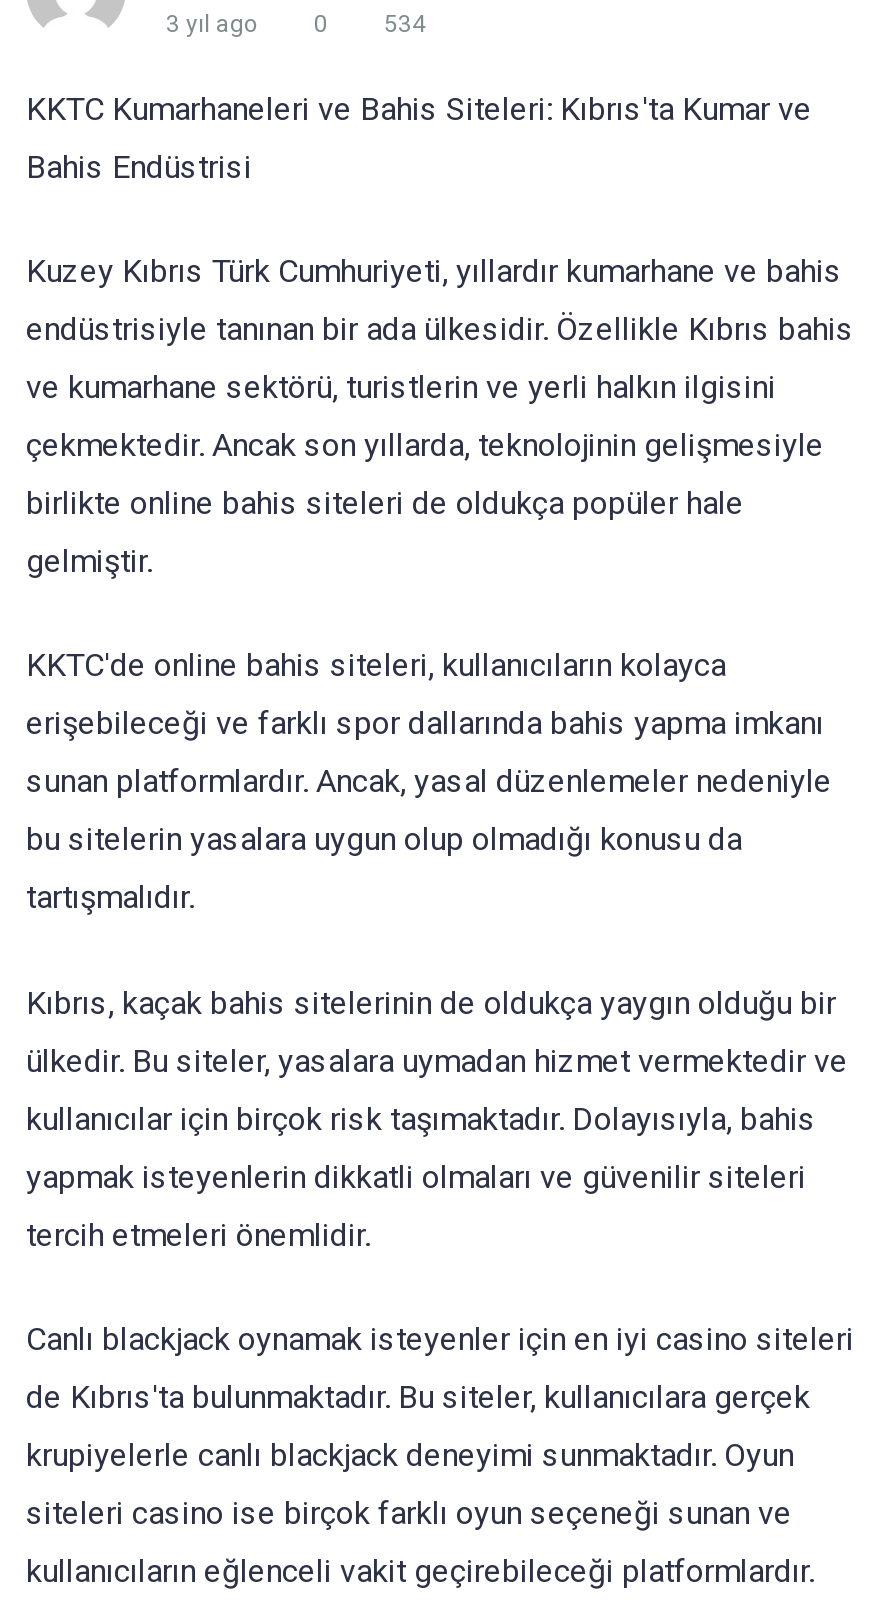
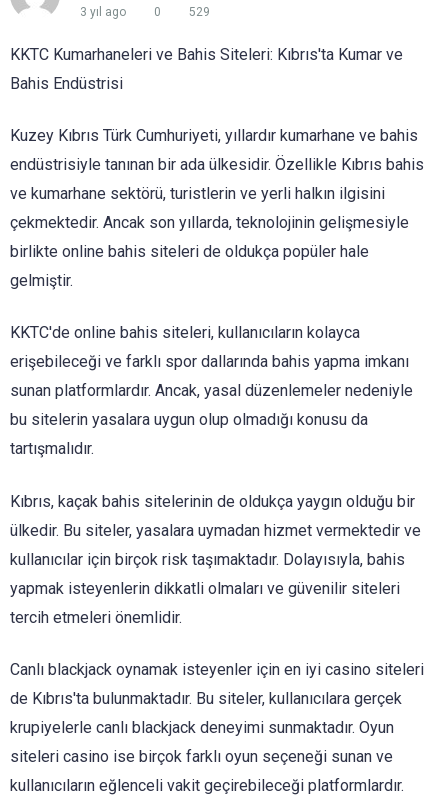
[166,10,426,38] 3 yıl ago 0 534 -> [80,5,210,19] 3 yıl ago 0 529

